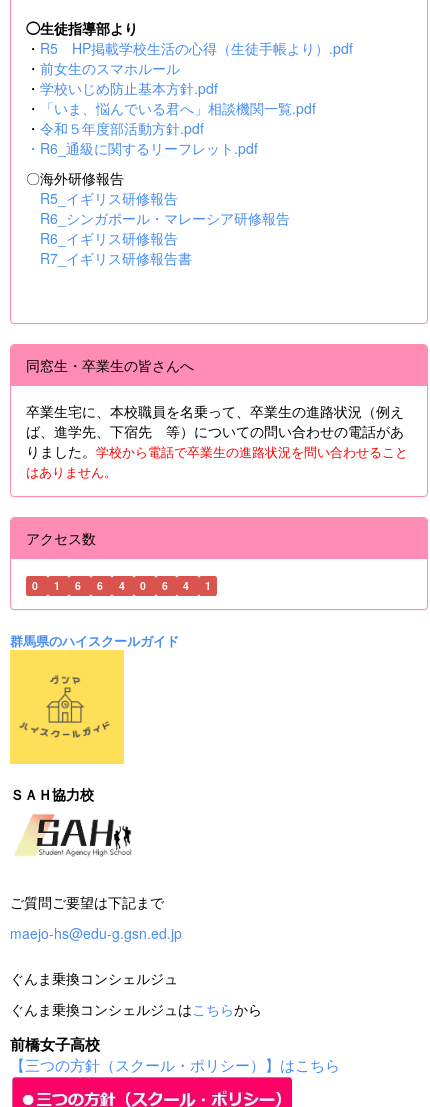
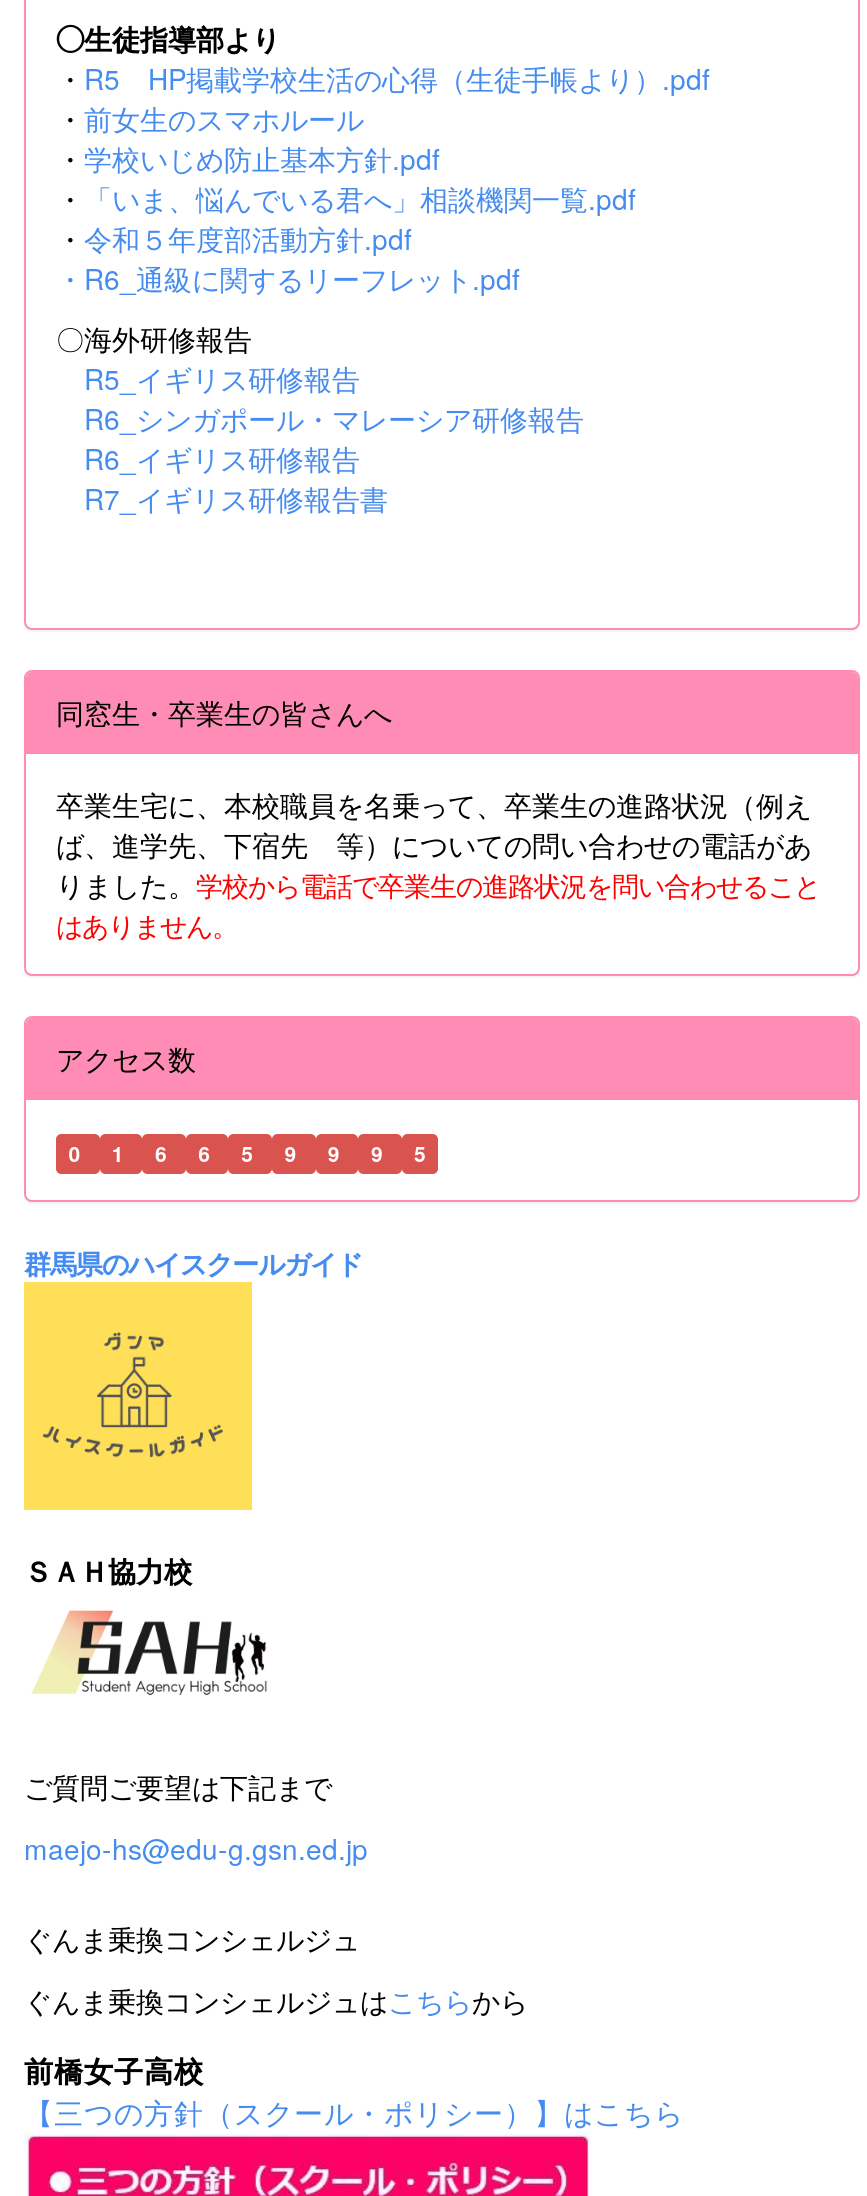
[119,578,128,593] 4 -> [241,1138,259,1168] 5
[140,578,149,593] 0 -> [285,1138,303,1168] 9
[162,578,171,593] 6 -> [328,1138,346,1168] 9
[183,578,192,593] 4 -> [371,1138,389,1168] 9
[205,578,211,593] 1 -> [414,1138,426,1168] 5

